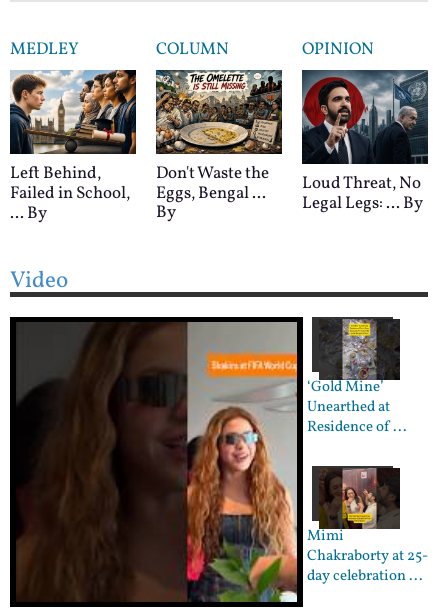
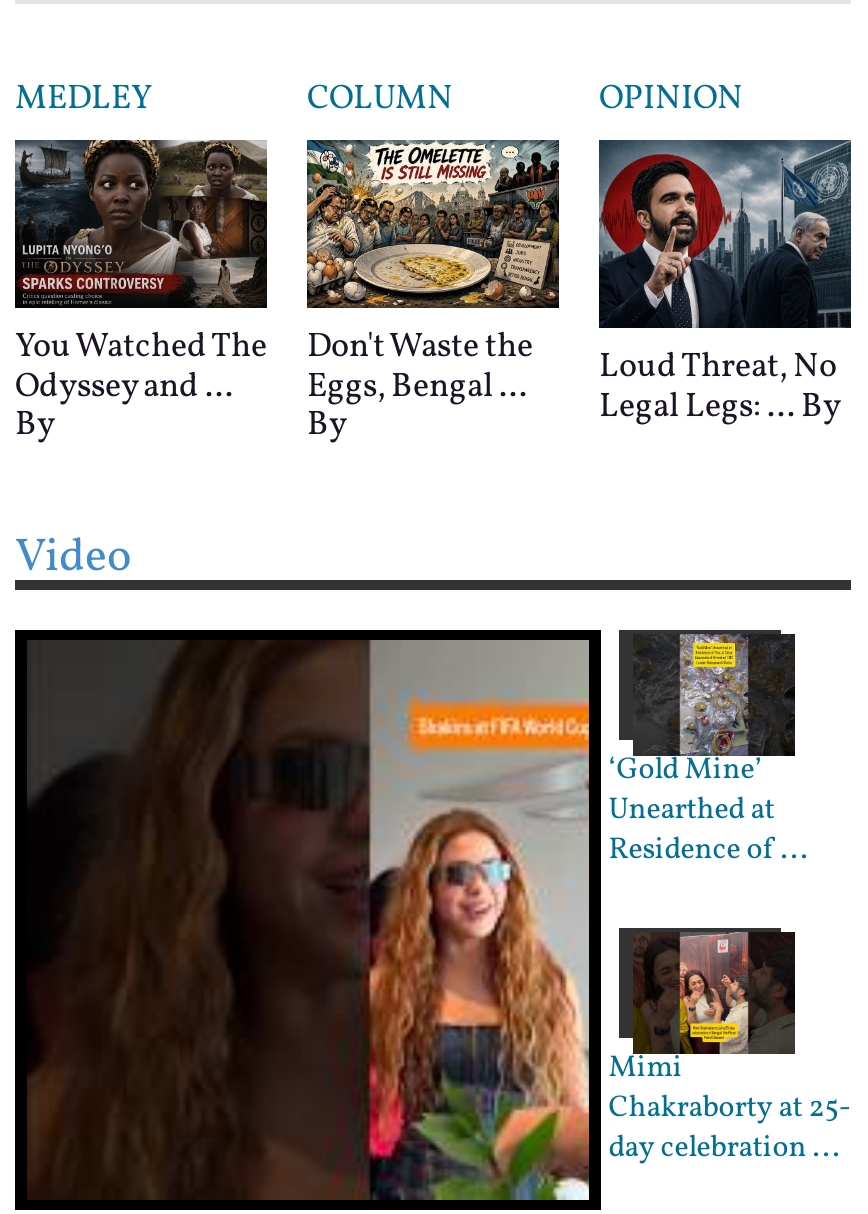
[10,69,137,225] [image] | Left Behind, | Failed in School, | ... By -> [13,138,269,448] [image] | You Watched The | Odyssey and ... | By

